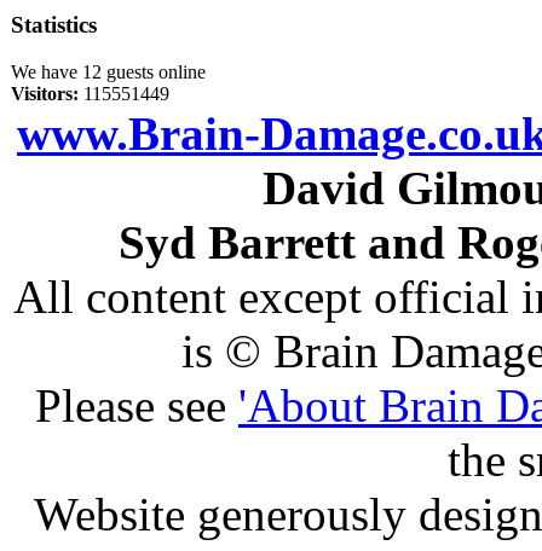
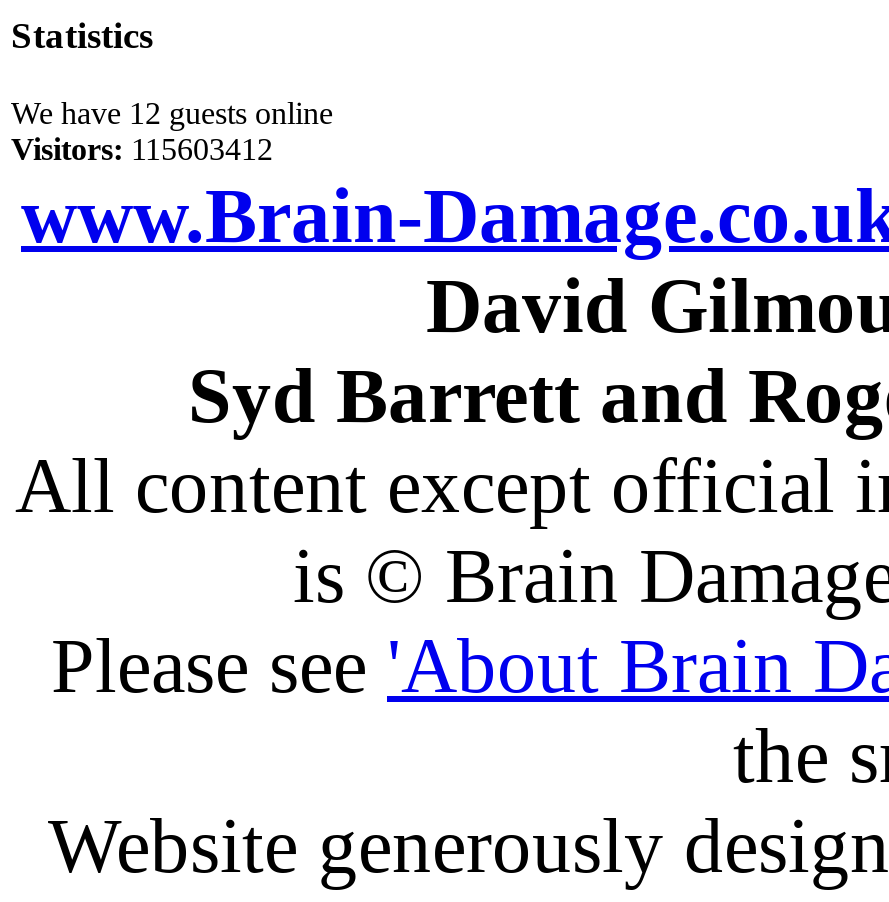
[11,83,169,104] Visitors: 115551449 -> [11,132,273,166] Visitors: 115603412

